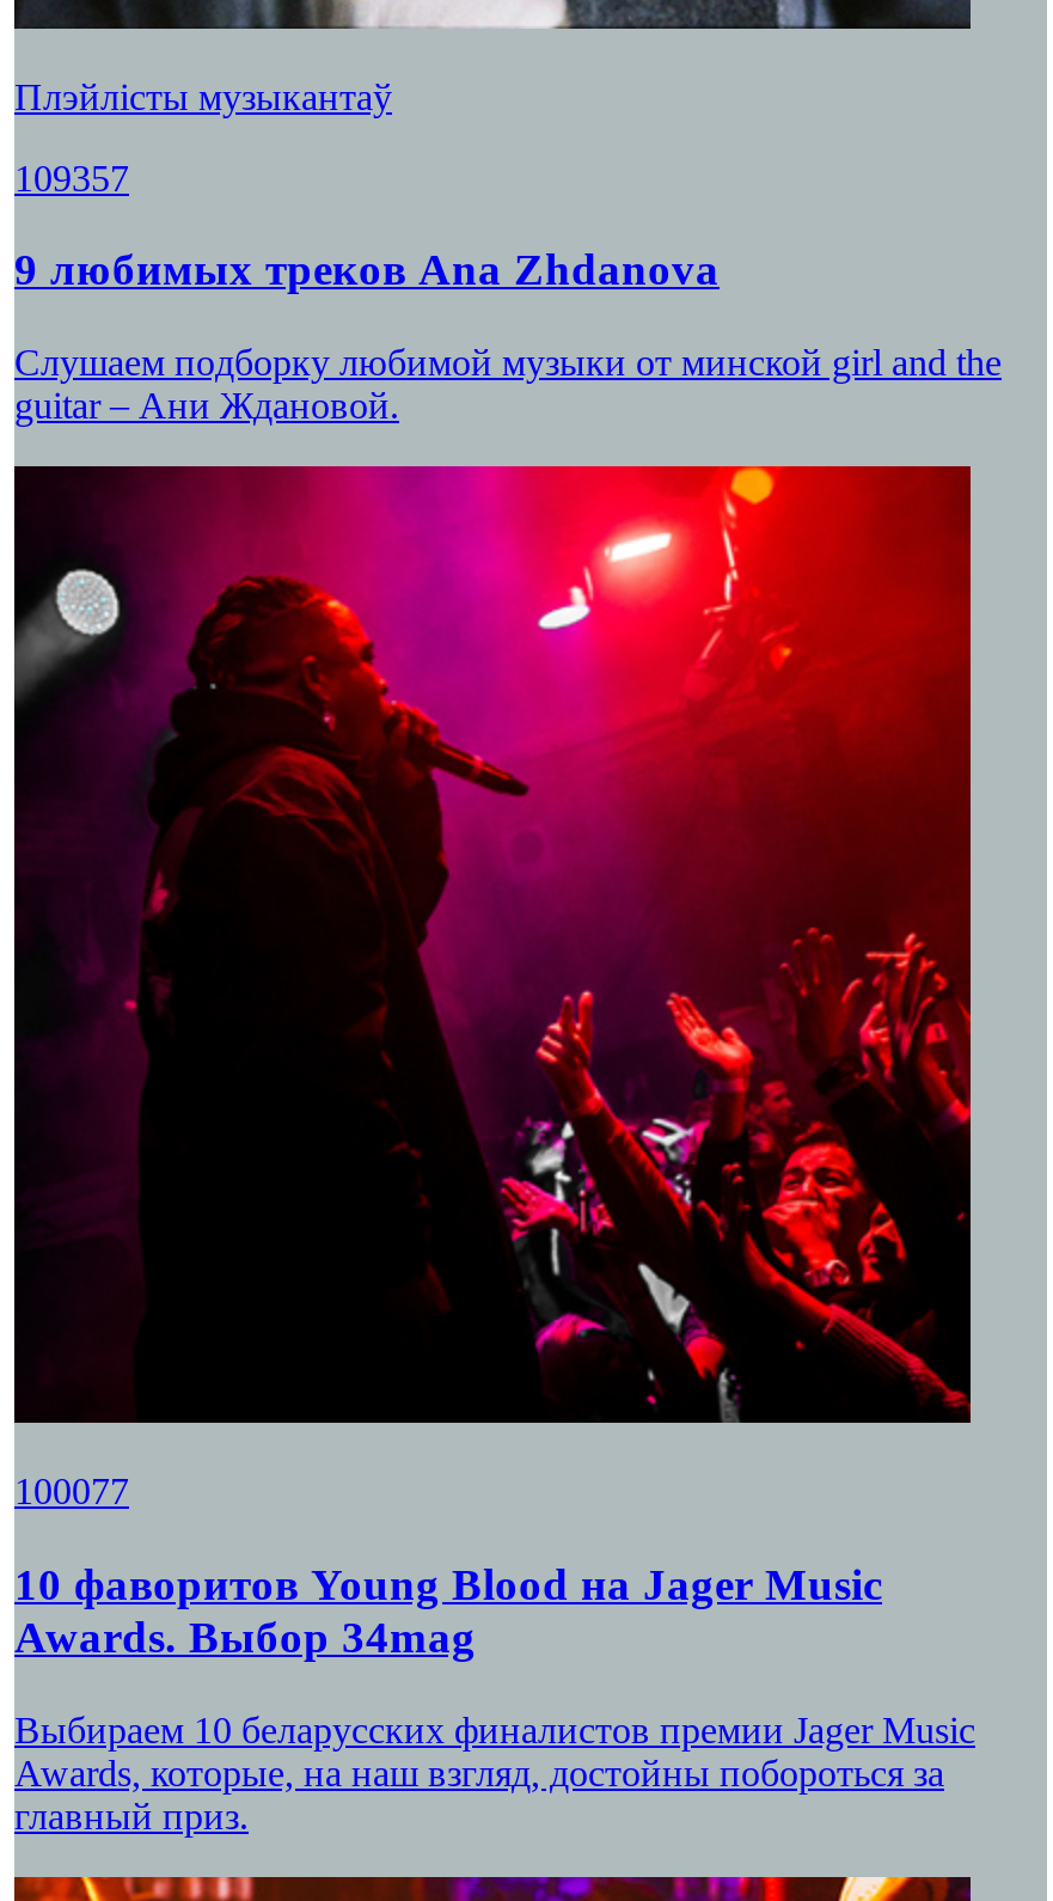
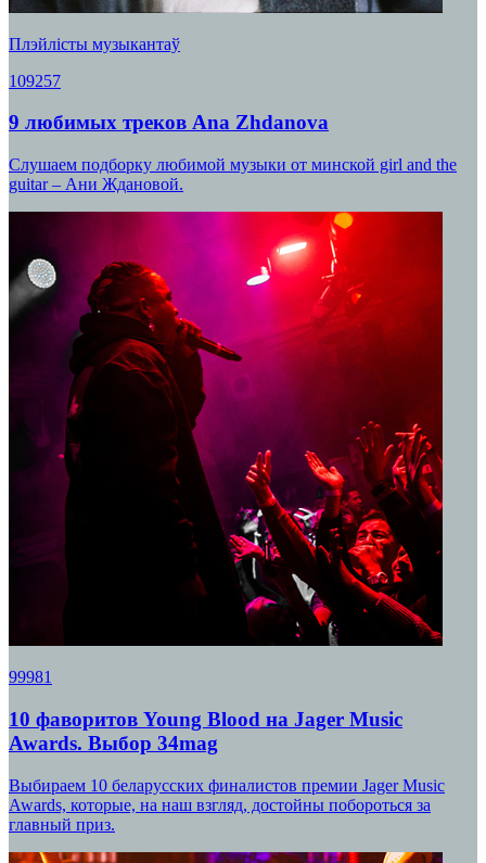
[14,157,129,198] 109357 -> [9,71,61,90] 109257
[14,1471,129,1511] 100077 -> [9,668,52,686] 99981

